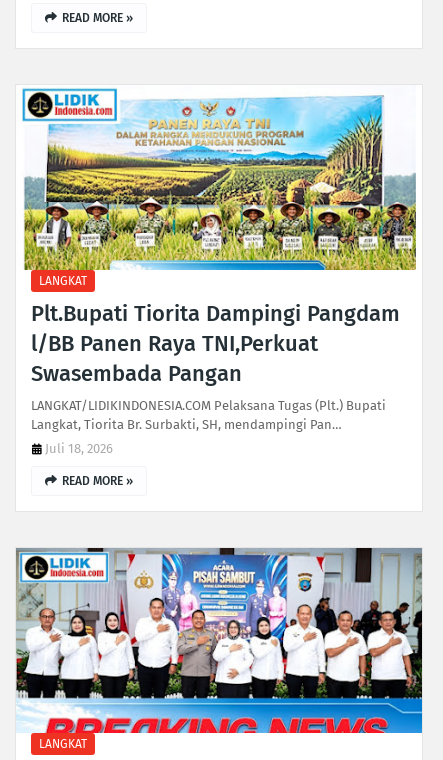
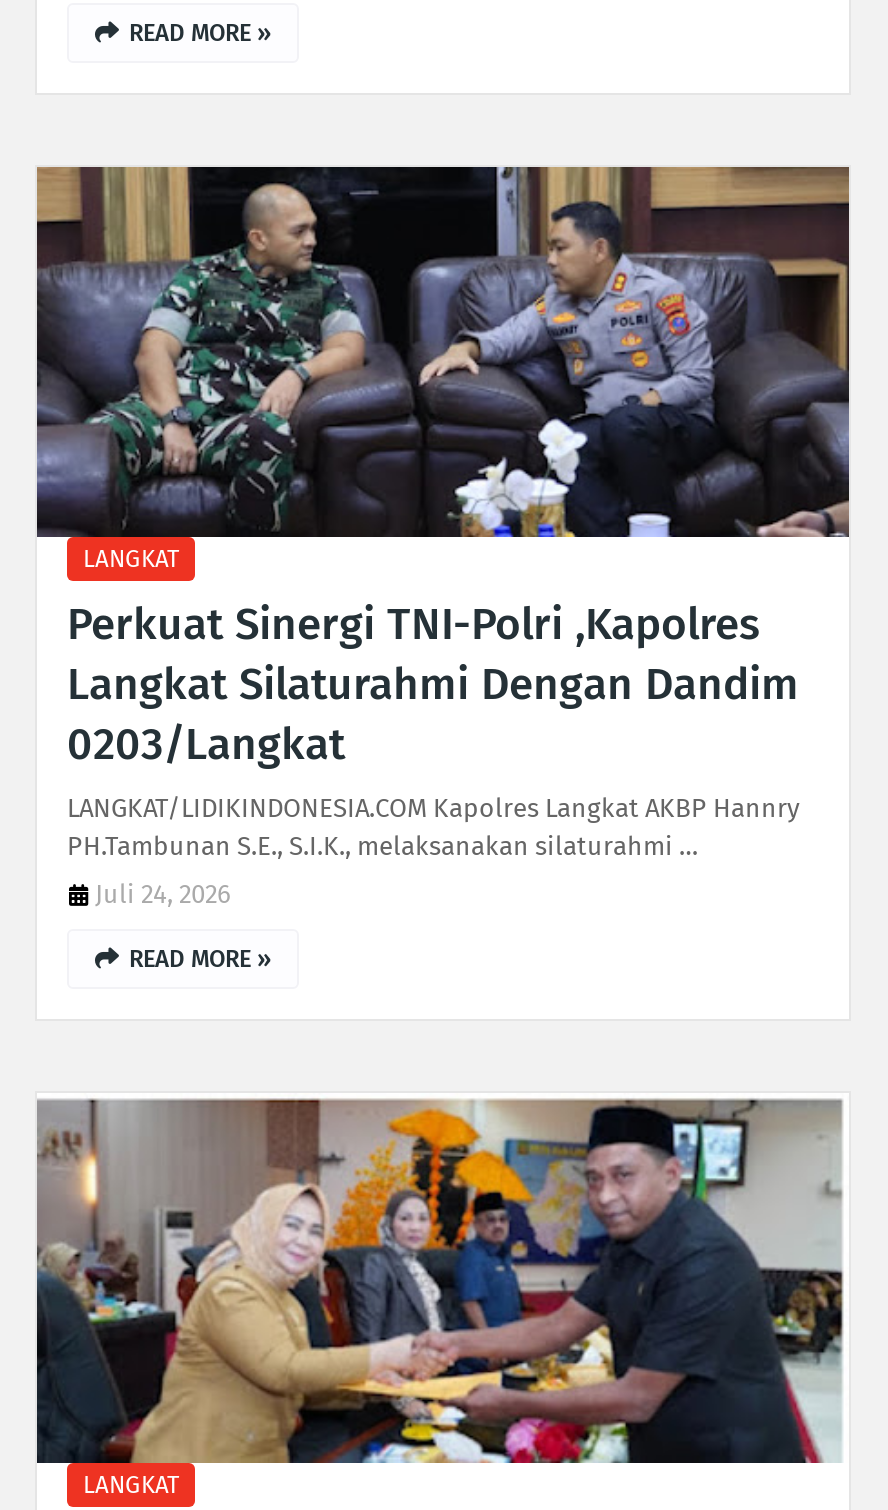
[16,85,422,432] [image] | Plt.Bupati Tiorita Dampingi Pangdam | l/BB Panen Raya TNI,Perkuat | Swasembada Pangan | LANGKAT/LIDIKINDONESIA.COM Pelaksana Tugas (Plt.) Bupati | Langkat, Tiorita Br. Surbakti, SH, mendampingi Pan… -> [35,165,851,861] [image] | Perkuat Sinergi TNI-Polri ,Kapolres | Langkat Silaturahmi Dengan Dandim | 0203/Langkat | LANGKAT/LIDIKINDONESIA.COM Kapolres Langkat AKBP Hannry | PH.Tambunan S.E., S.I.K., melaksanakan silaturahmi …
[45,441,113,456] Juli 18, 2026 -> [95,879,231,909] Juli 24, 2026
[15,547,423,734] [image] -> [35,1093,849,1465] [image]

